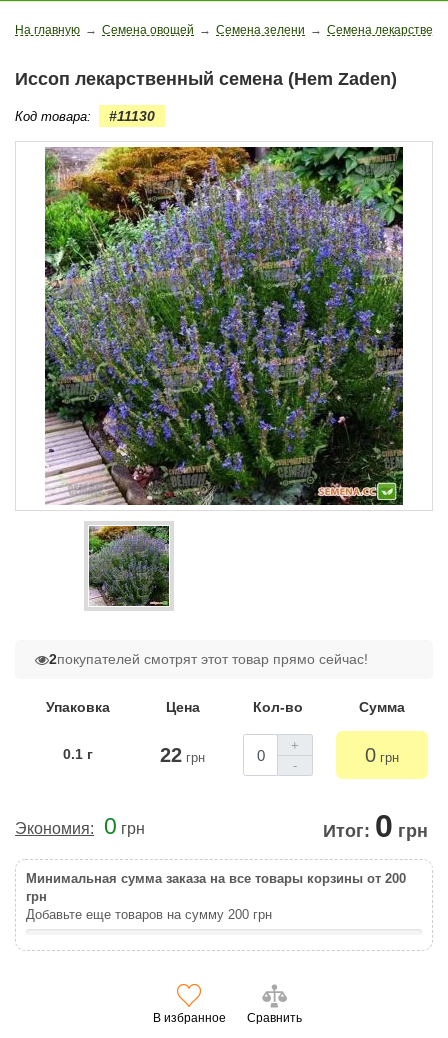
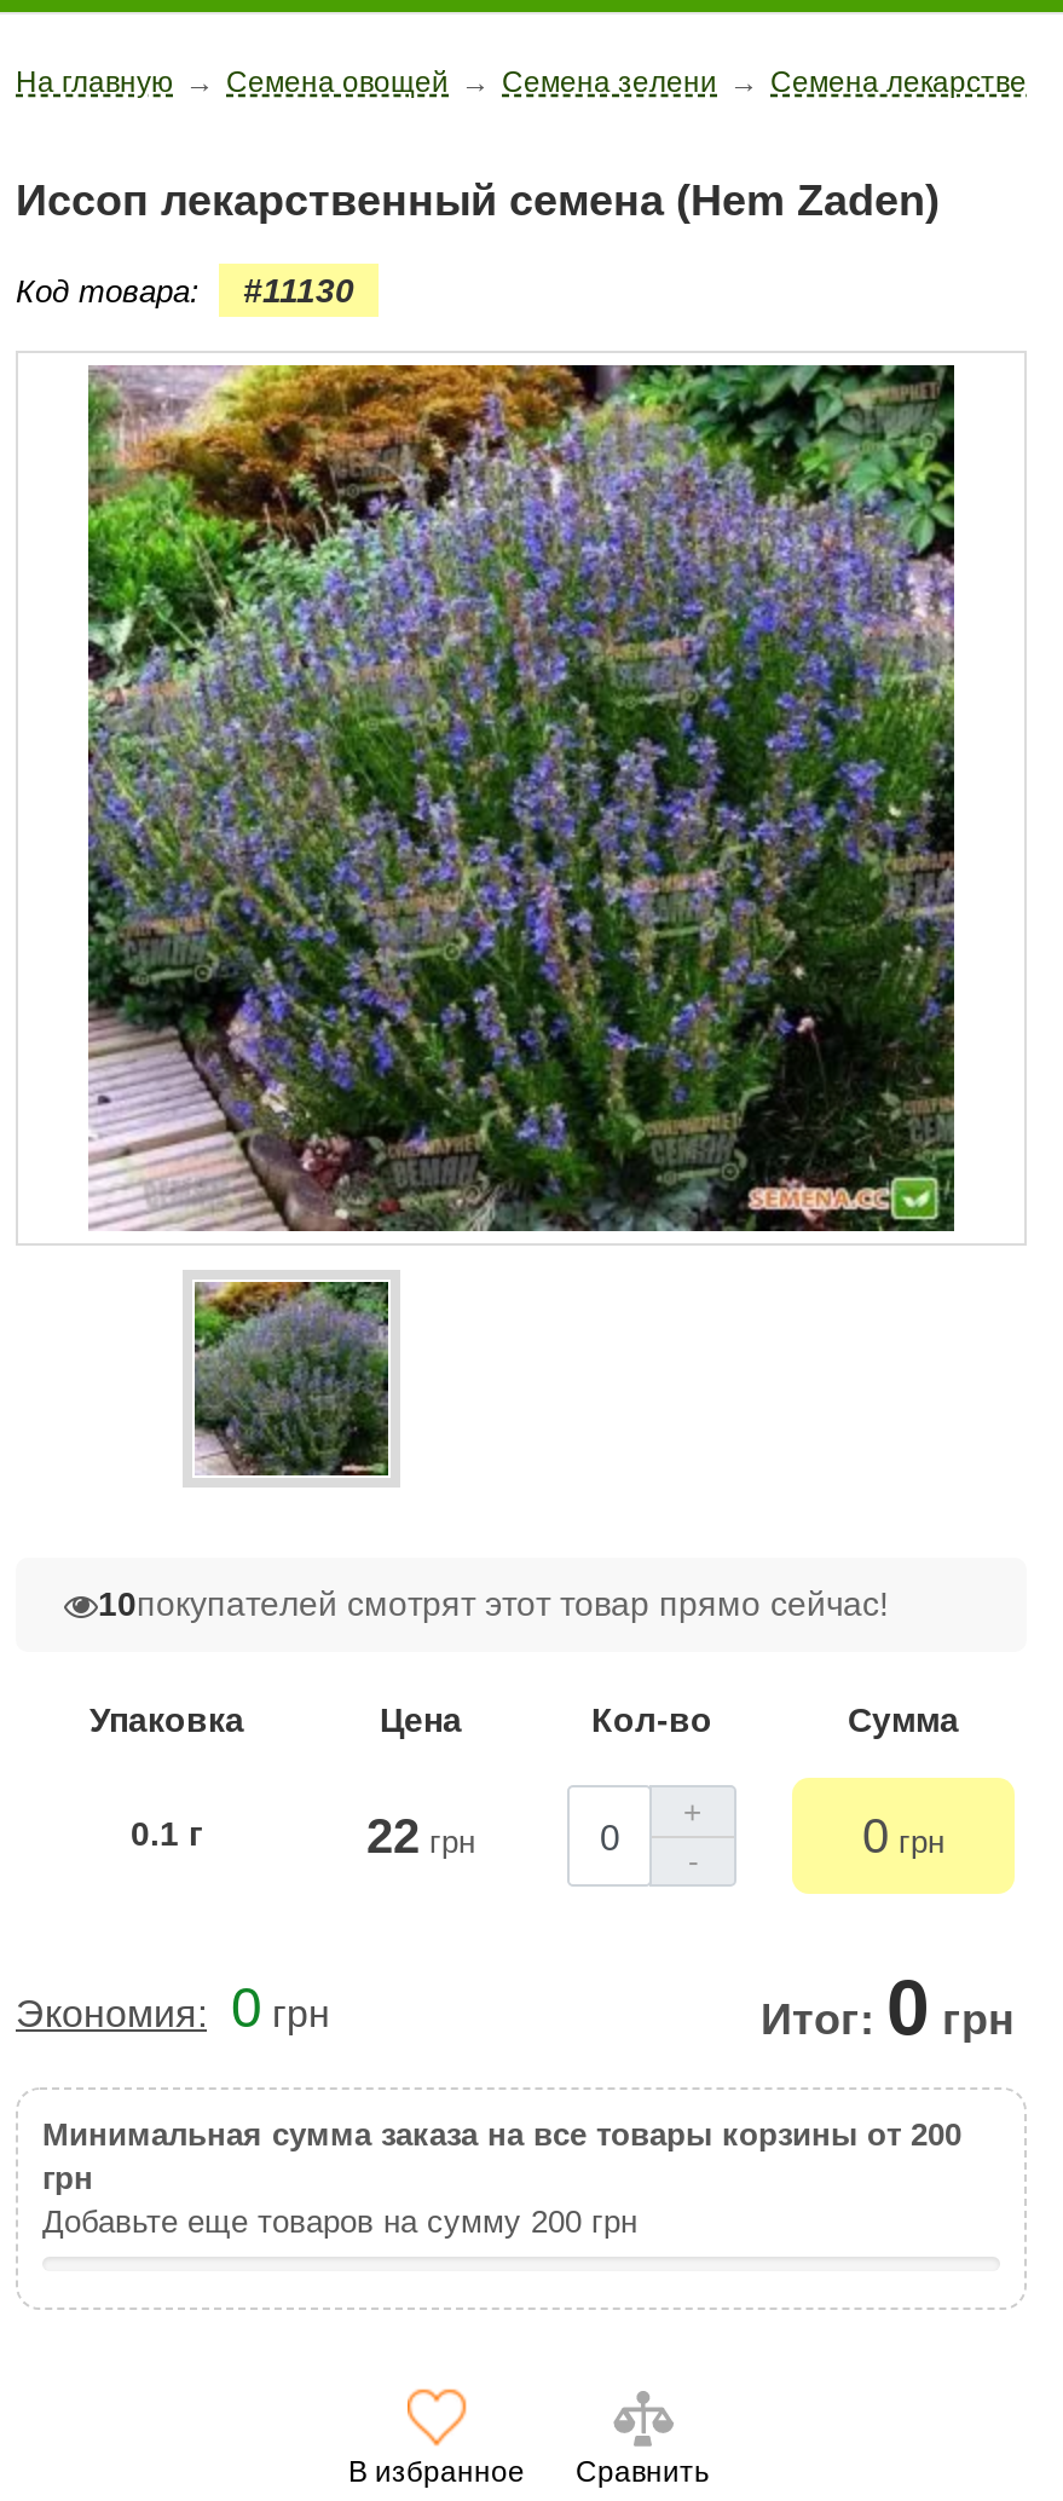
[49,651,368,667] 2покупателей смотрят этот товар прямо сейчас! -> [98,1584,889,1623] 10покупателей смотрят этот товар прямо сейчас!

